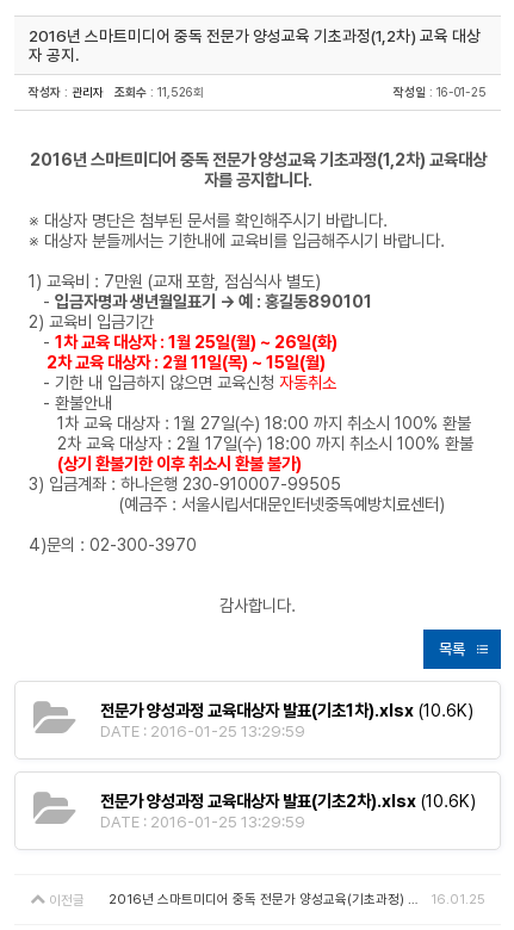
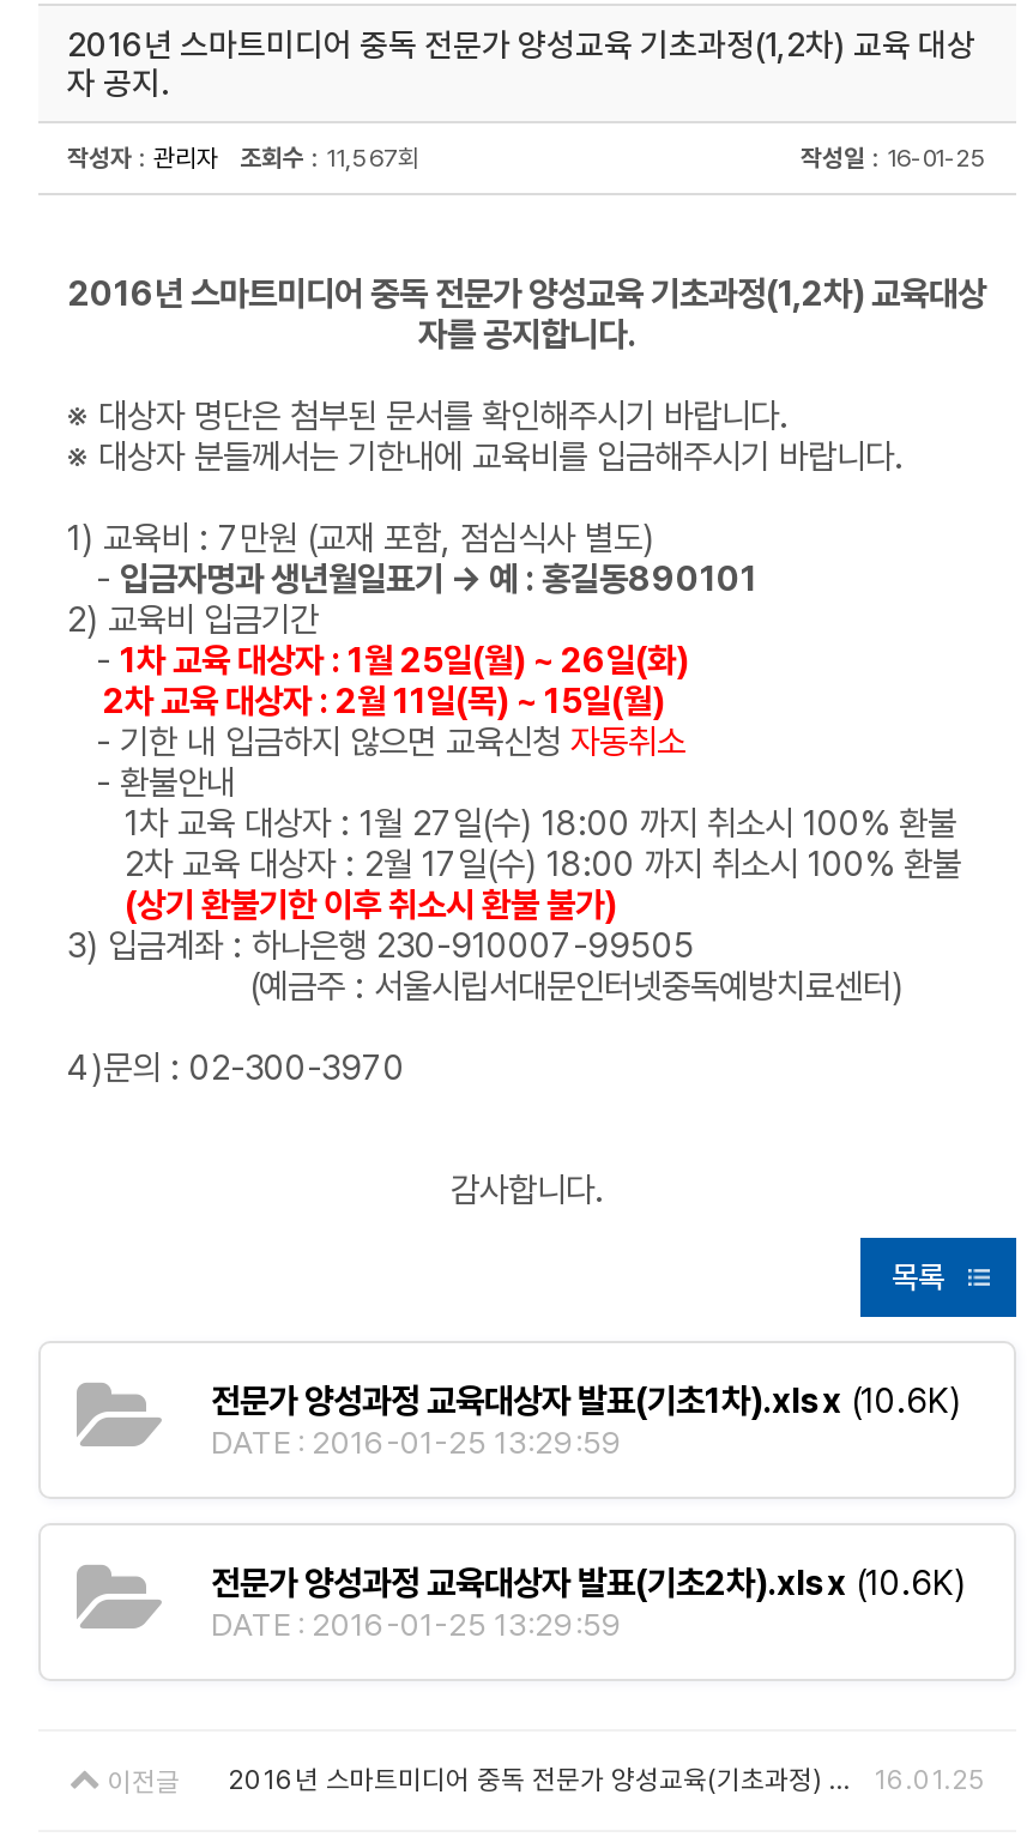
[29,85,211,100] 작성자: 관리자 조회수: 11,526회 -> [67,143,434,174] 작성자: 관리자 조회수: 11,567회

